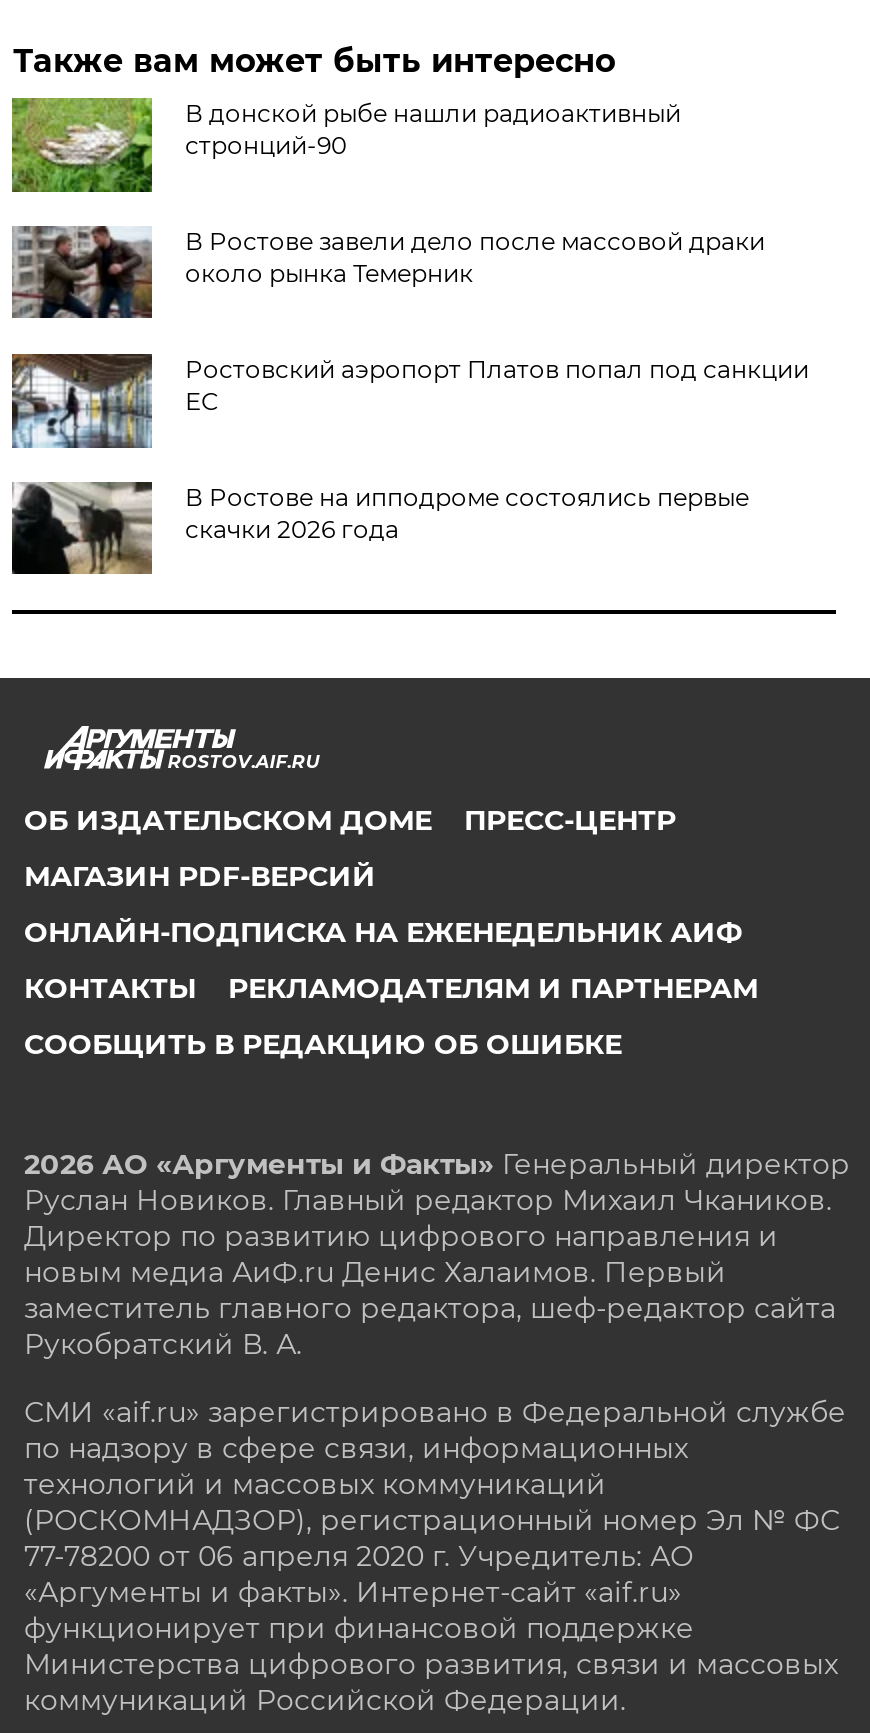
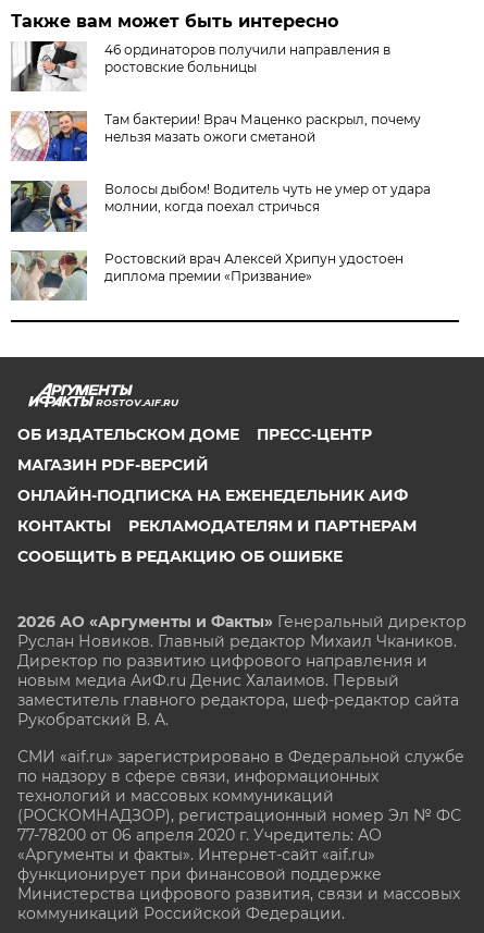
[10,96,681,194] [image] | В донской рыбе нашли радиоактивный | стронций-90 -> [10,40,391,93] [image] | 46 ординаторов получили направления в | ростовские больницы
[12,224,765,320] [image] | В Ростове завели дело после массовой драки | около рынка Темерник -> [11,110,421,162] [image] | Там бактерии! Врач Маценко раскрыл, почему | нельзя мазать ожоги сметаной
[10,352,809,448] [image] | Ростовский аэропорт Платов попал под санкции | ЕС -> [10,180,431,233] [image] | Волосы дыбом! Водитель чуть не умер от удара | молнии, когда поехал стричься
[12,480,749,576] [image] | В Ростове на ипподроме состоялись первые | скачки 2026 года -> [11,250,404,300] [image] | Ростовский врач Алексей Хрипун удостоен | диплома премии «Призвание»

